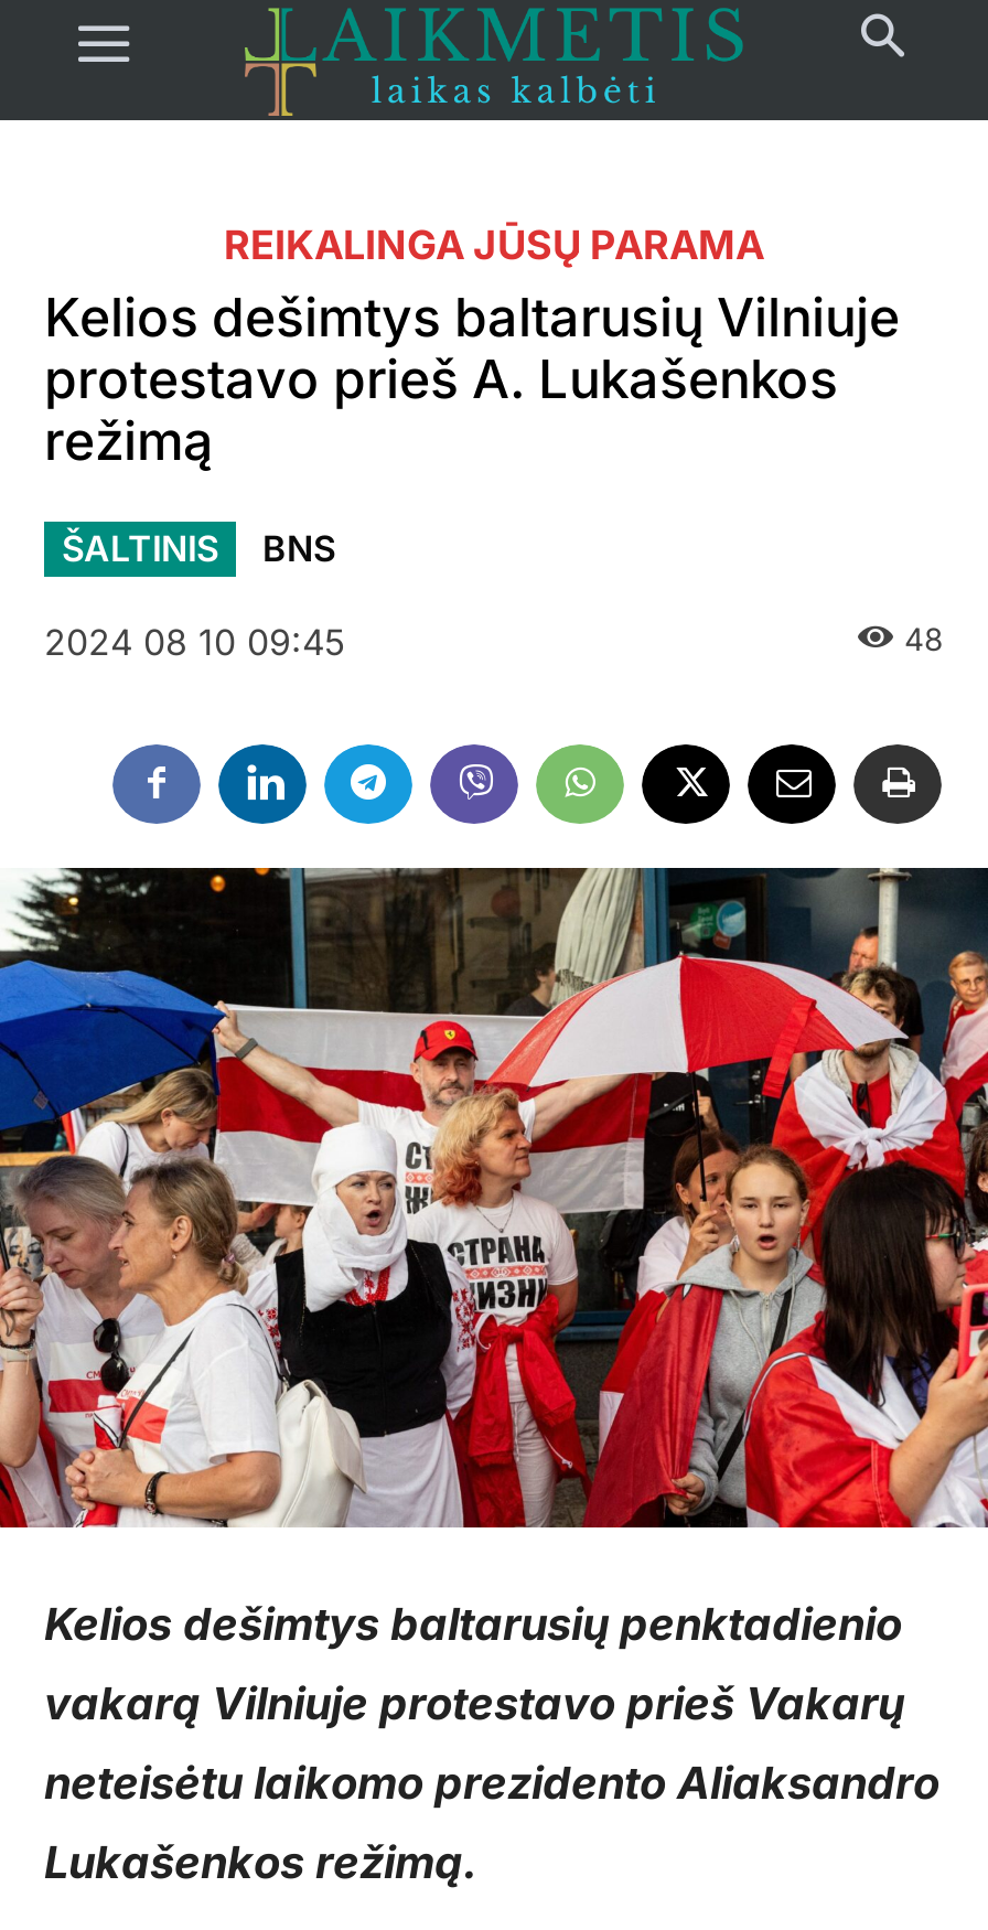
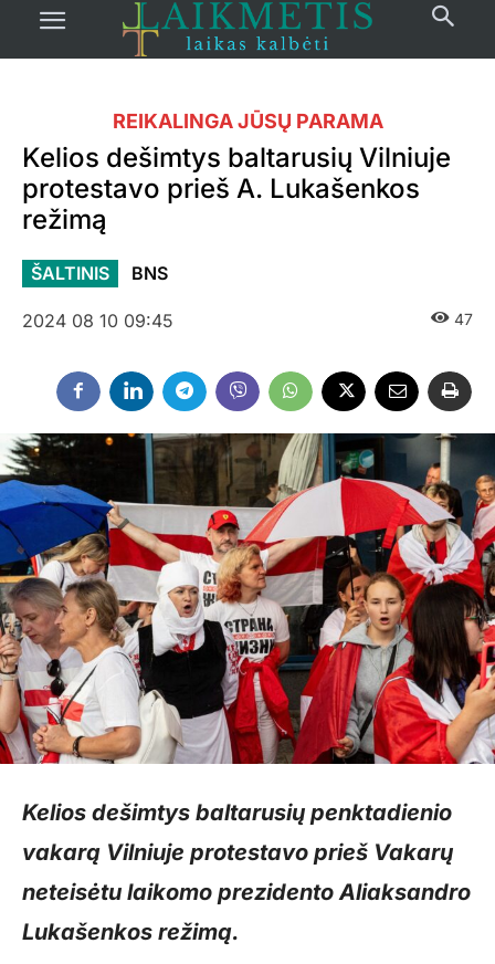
[904,620,944,658] 48 -> [454,309,473,328] 47

